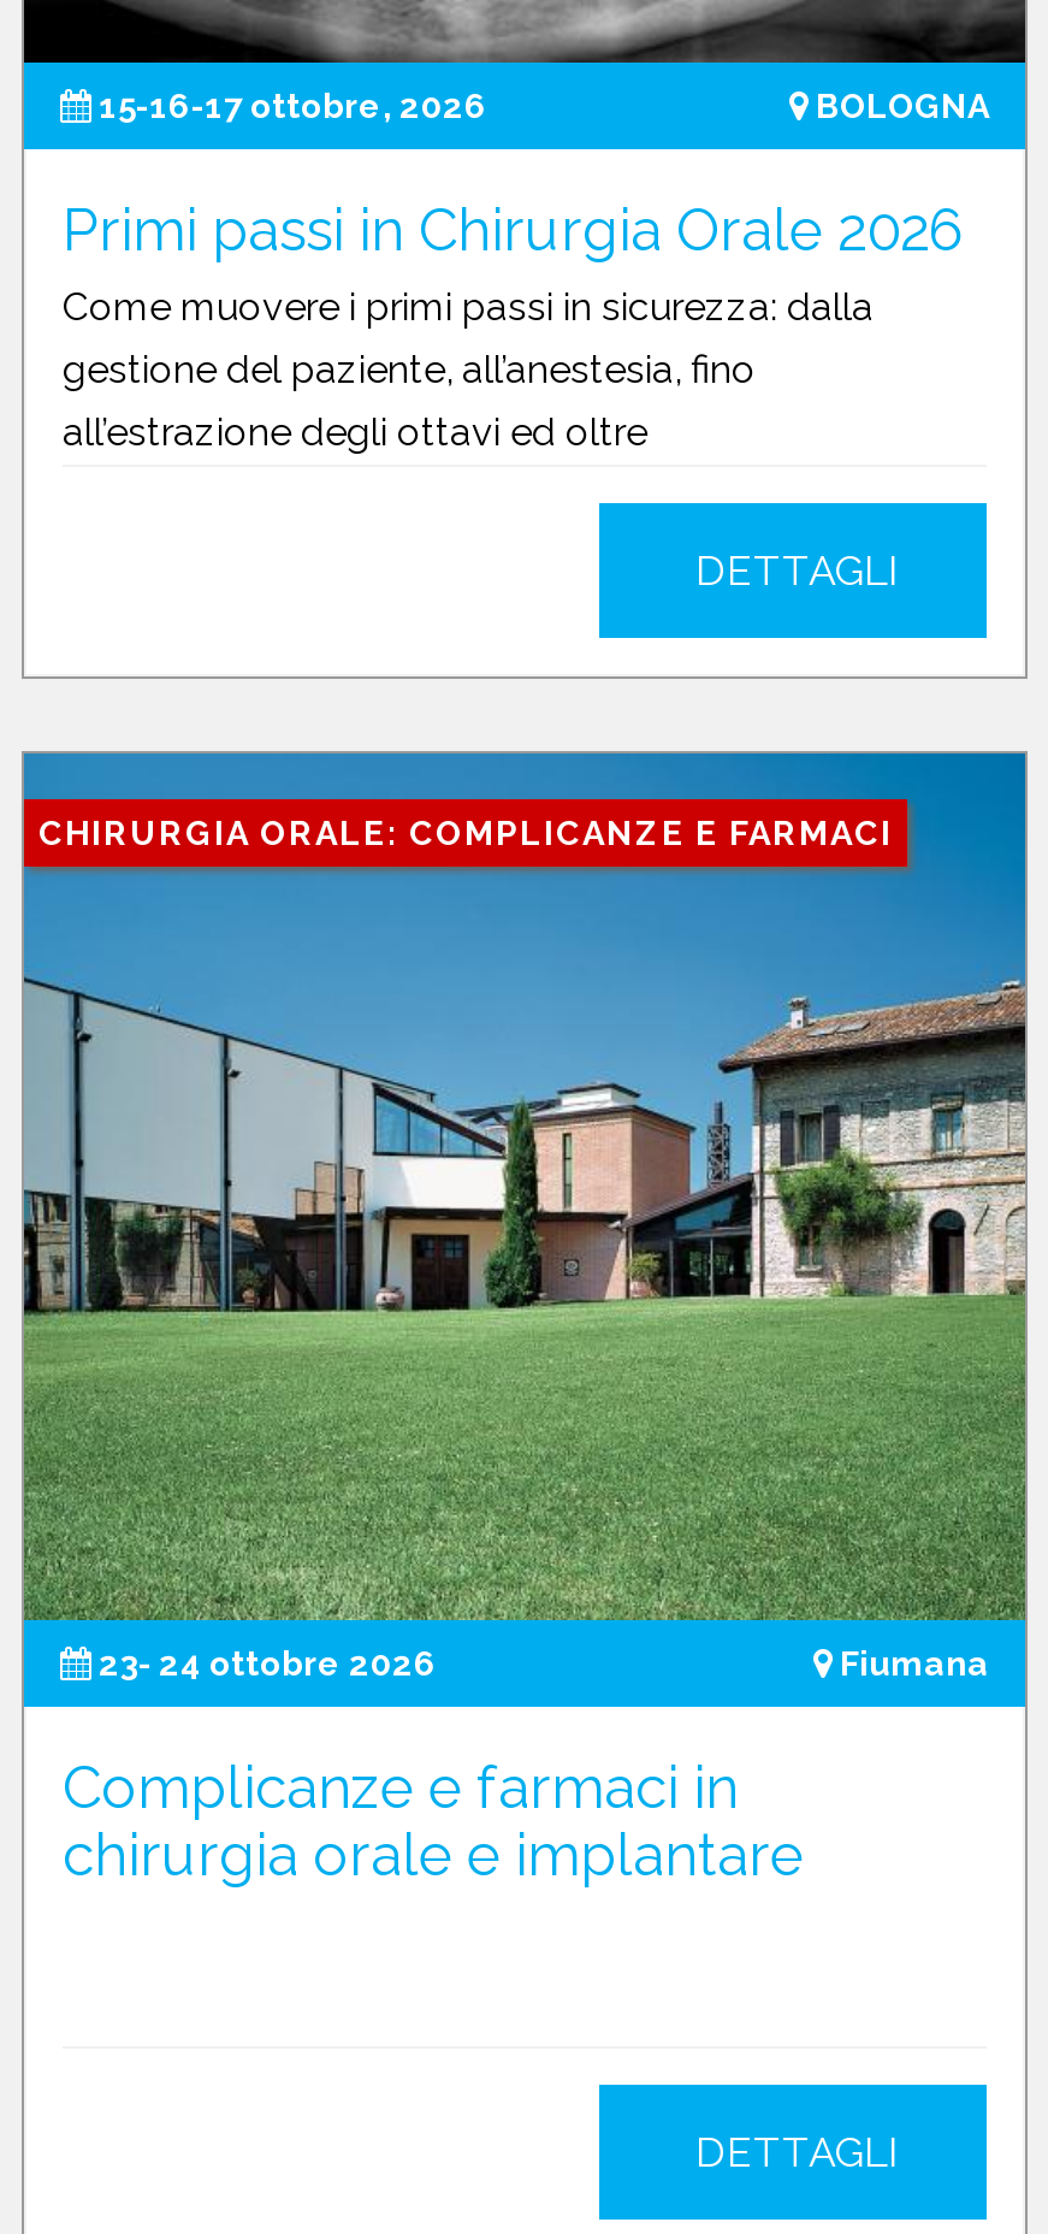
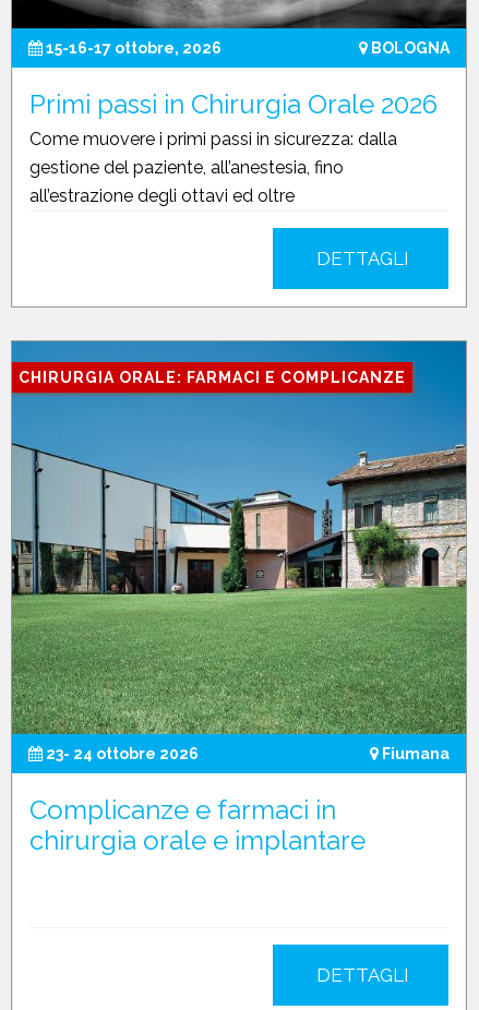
[39,814,893,852] CHIRURGIA ORALE: COMPLICANZE E FARMACI -> [19,369,406,386] CHIRURGIA ORALE: FARMACI E COMPLICANZE

